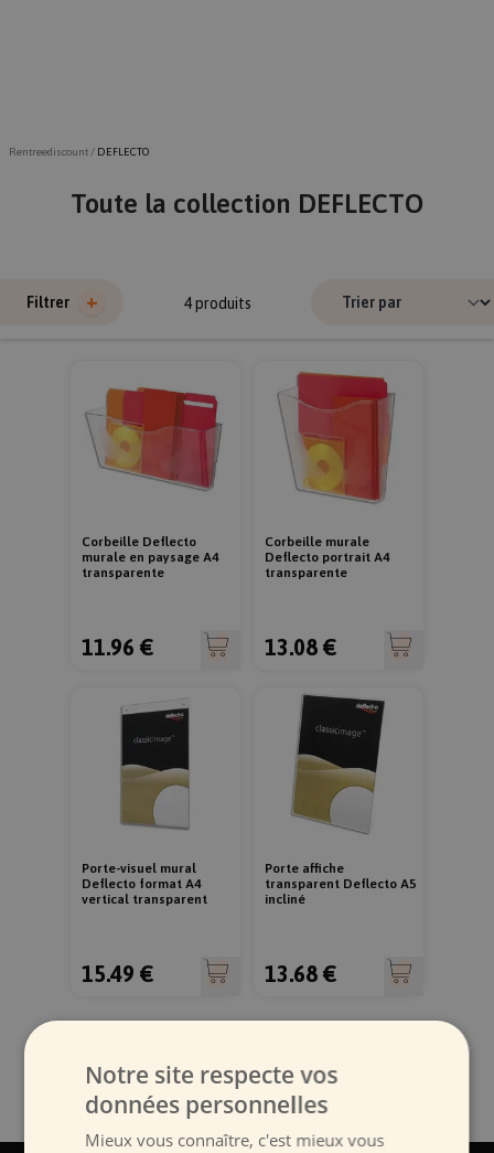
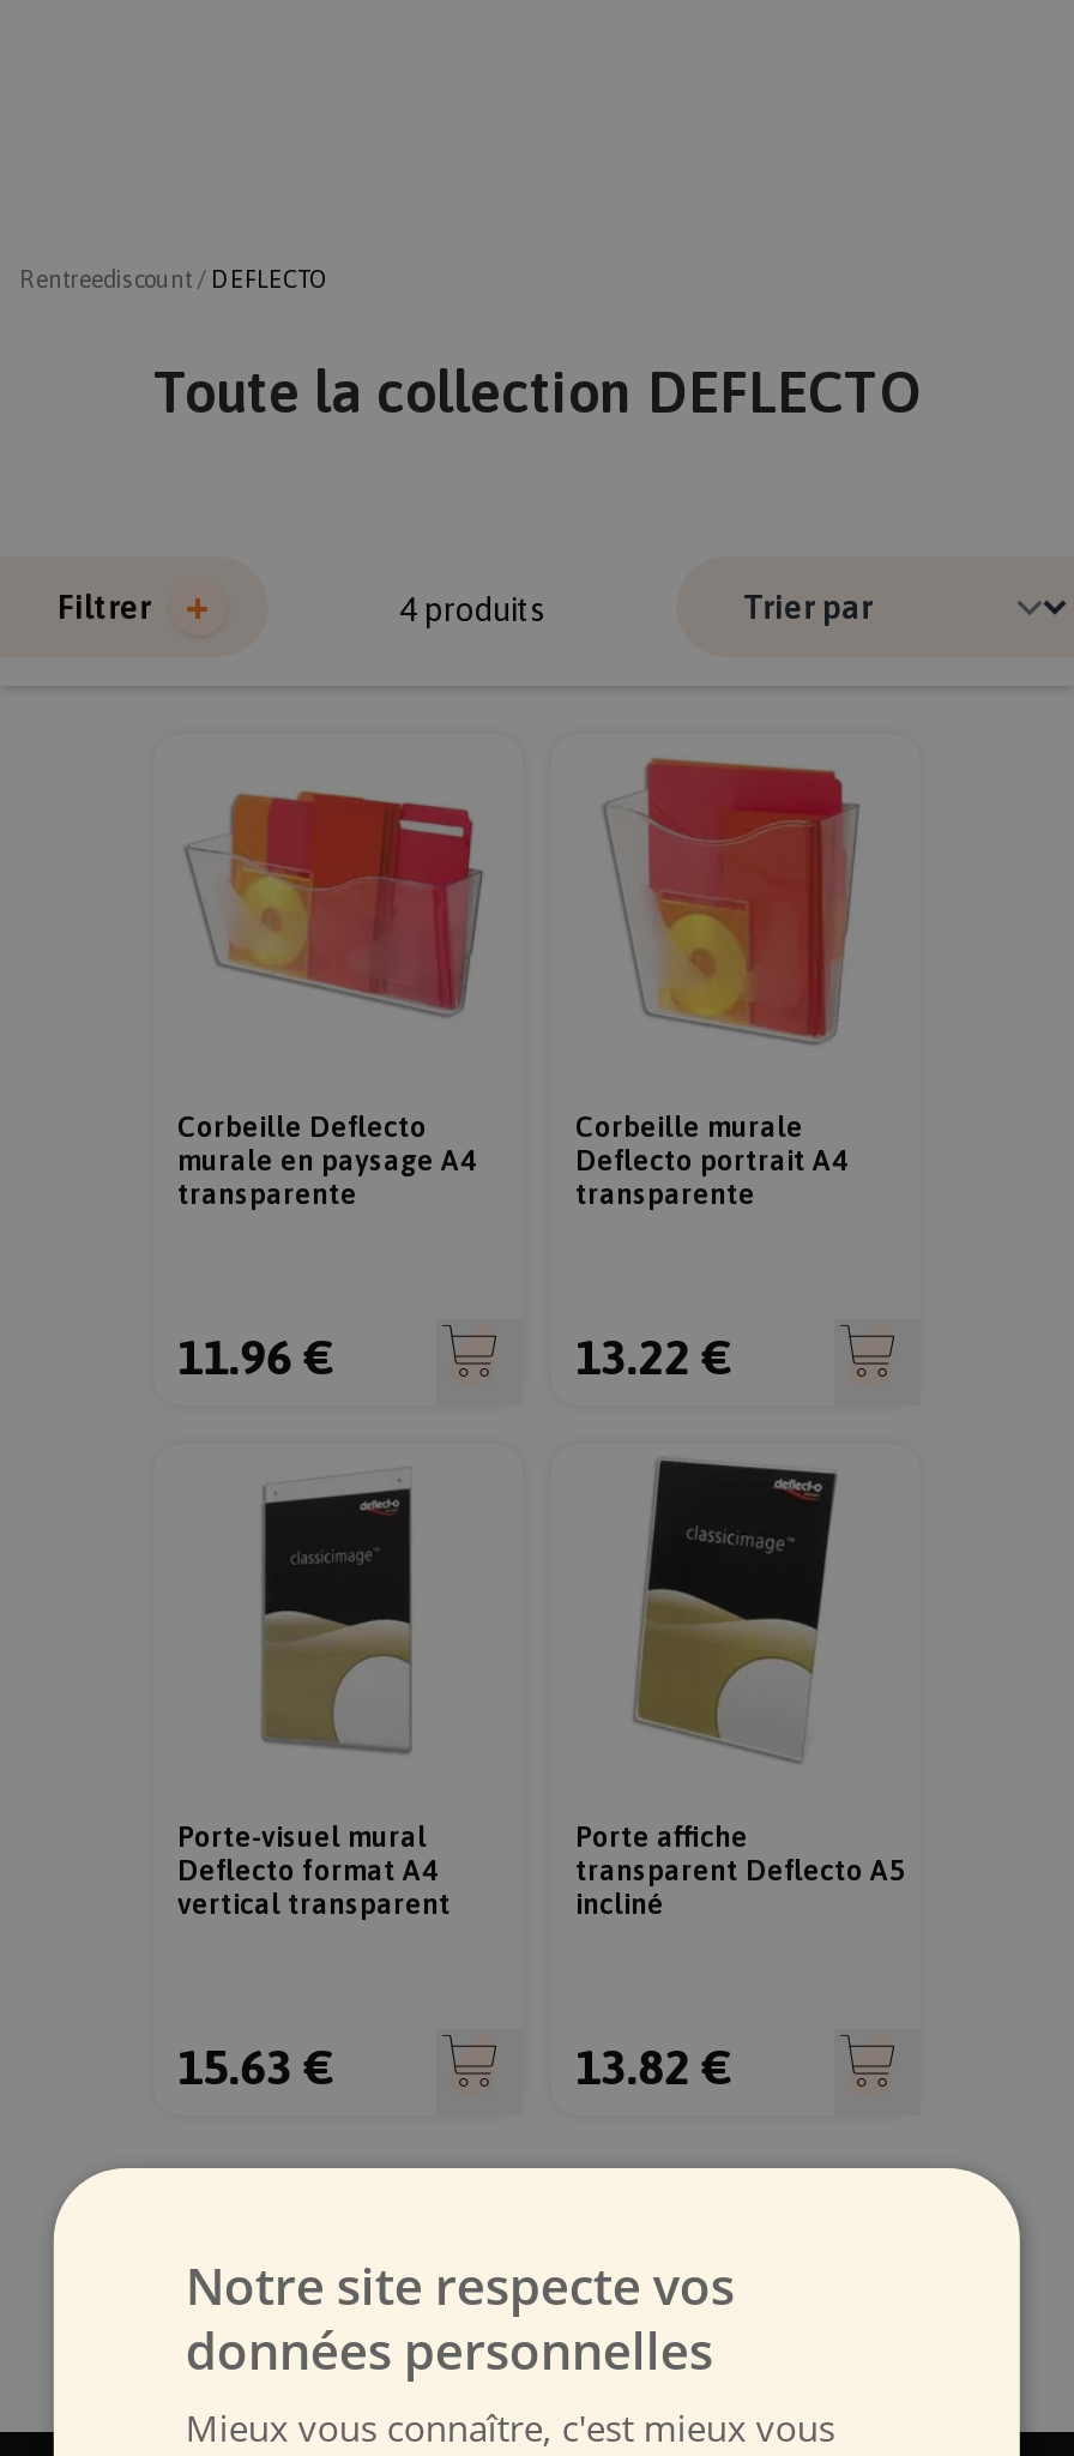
[265,634,337,660] 13.08 € -> [575,1329,733,1384] 13.22 €
[82,961,154,986] 15.49 € -> [177,2039,335,2094] 15.63 €
[265,961,337,986] 13.68 € -> [575,2039,733,2094] 13.82 €

